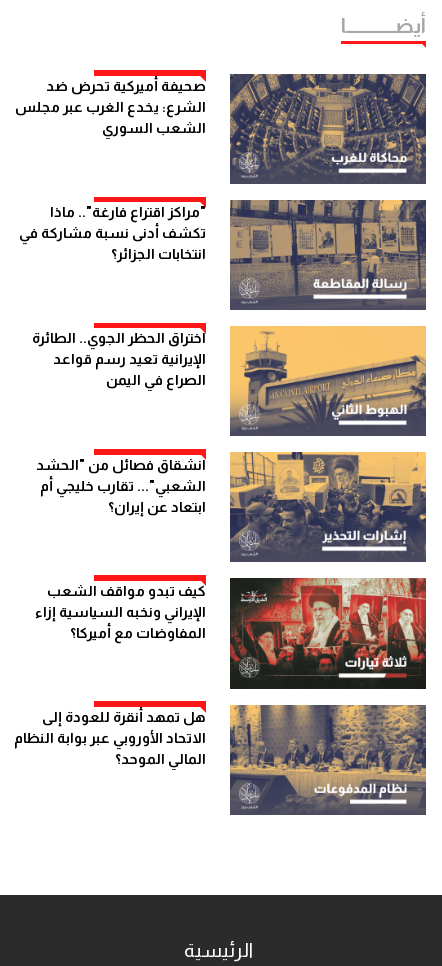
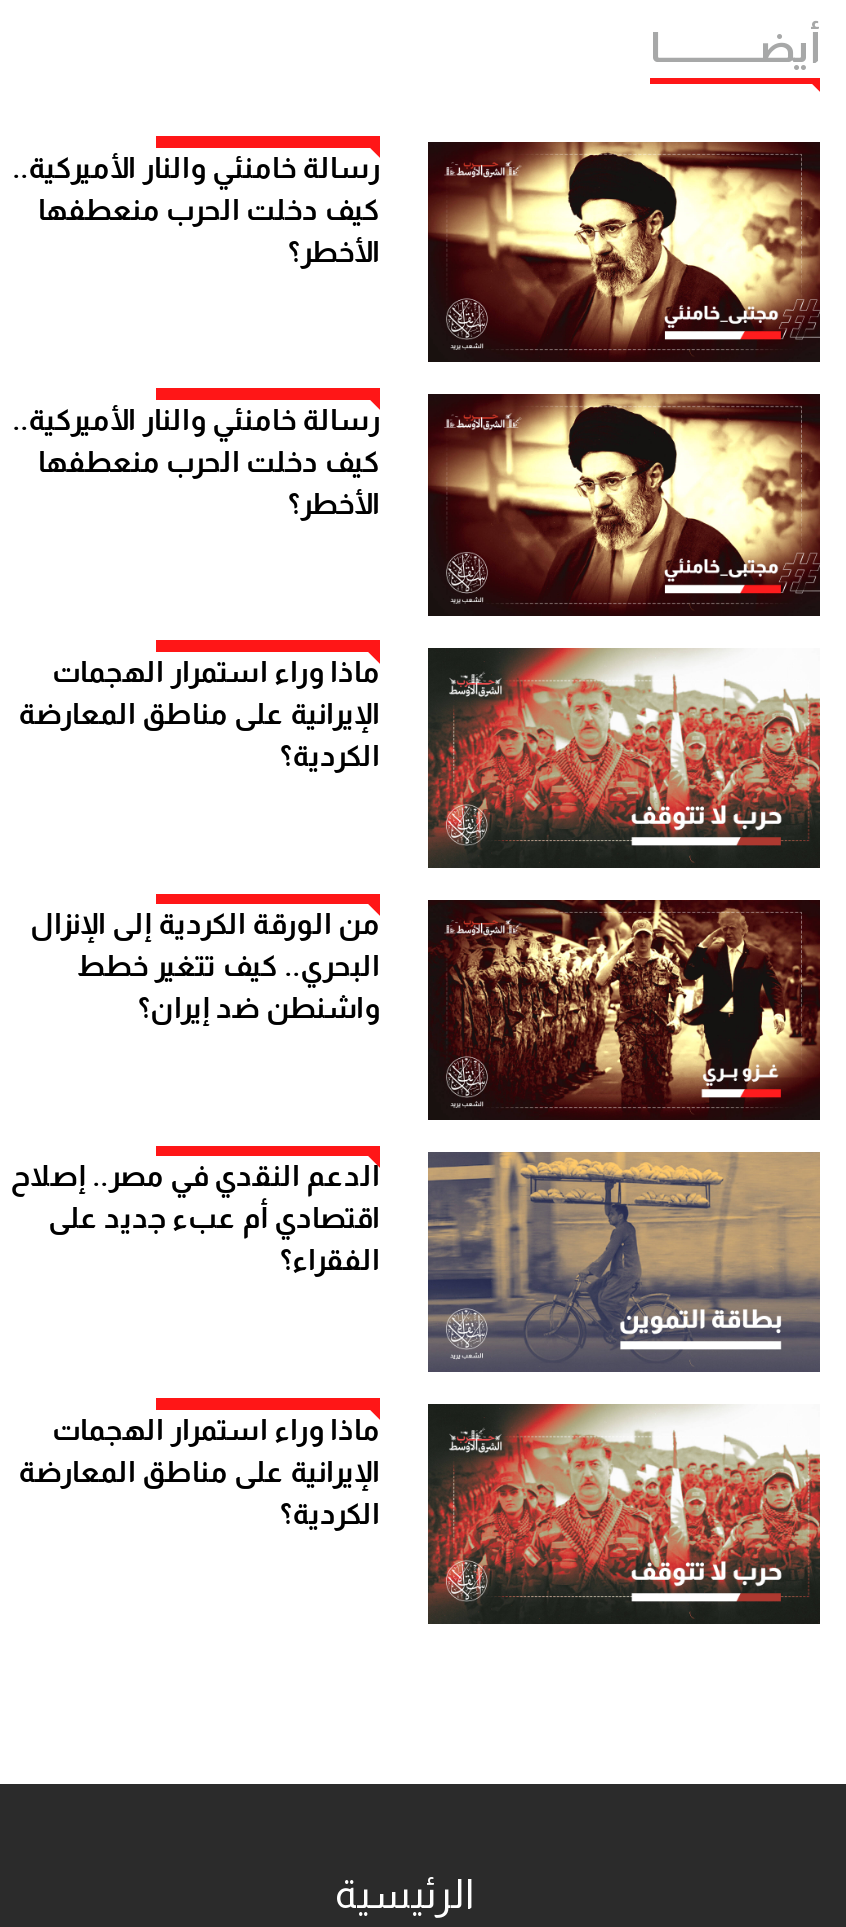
[15,73,427,183] [image] | صحيفة أميركية تحرض ضد | الشرع: يخدع الغرب عبر مجلس | الشعب السوري -> [12,141,820,361] [image] | رسالة خامنئي والنار الأميركية.. | كيف دخلت الحرب منعطفها | الأخطر؟
[19,199,427,309] [image] | "مراكز اقتراع فارغة".. ماذا | تكشف أدنى نسبة مشاركة في | انتخابات الجزائر؟ -> [12,393,822,615] [image] | رسالة خامنئي والنار الأميركية.. | كيف دخلت الحرب منعطفها | الأخطر؟
[32,325,427,435] [image] | اختراق الحظر الجوي.. الطائرة | الإيرانية تعيد رسم قواعد | الصراع في اليمن -> [18,645,822,867] [image] | ماذا وراء استمرار الهجمات | الإيرانية على مناطق المعارضة | الكردية؟
[36,451,427,561] [image] | انشقاق فصائل من "الحشد | الشعبي"... تقارب خليجي أم | ابتعاد عن إيران؟ -> [30,897,822,1119] [image] | من الورقة الكردية إلى الإنزال | البحري.. كيف تتغير خطط | واشنطن ضد إيران؟
[35,577,427,689] [image] | كيف تبدو مواقف الشعب | الإيراني ونخبه السياسية إزاء | المفاوضات مع أميركا؟ -> [10,1151,822,1371] [image] | الدعم النقدي في مصر.. إصلاح | اقتصادي أم عبء جديد على | الفقراء؟
[14,704,427,814] [image] | هل تمهد أنقرة للعودة إلى | الاتحاد الأوروبي عبر بوابة النظام | المالي الموحد؟ -> [18,1401,822,1623] [image] | ماذا وراء استمرار الهجمات | الإيرانية على مناطق المعارضة | الكردية؟

